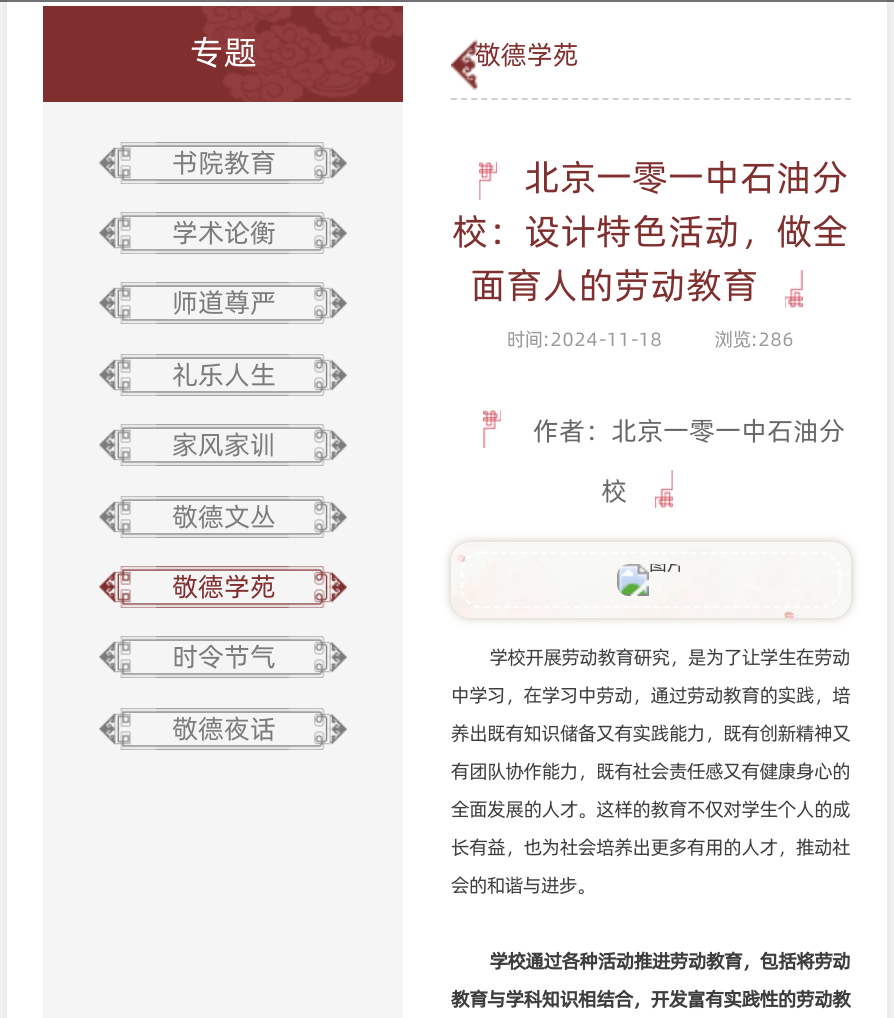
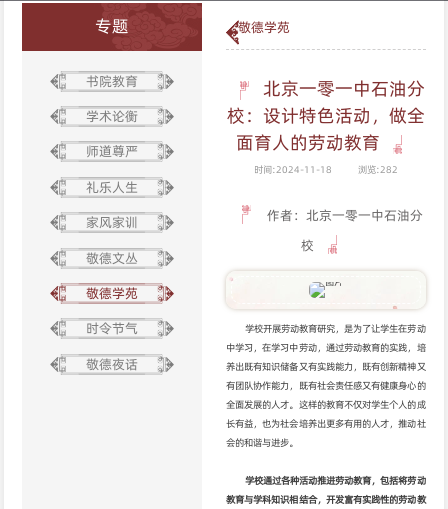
[506,326,794,352] 时间:2024-11-18 浏览:286 -> [254,163,398,176] 时间:2024-11-18 浏览:282

